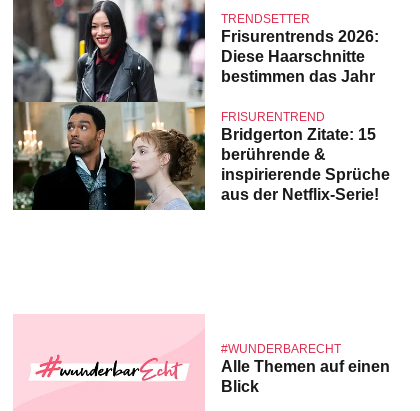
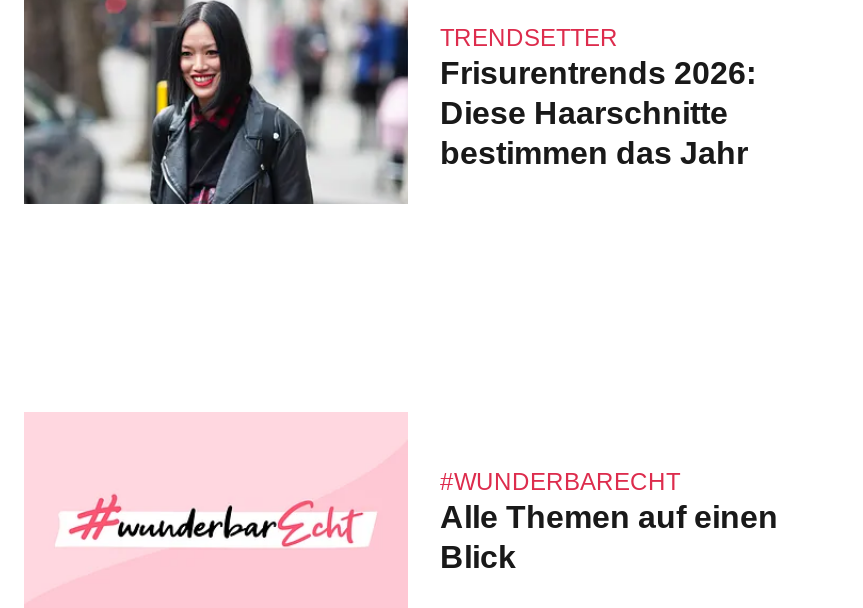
[12,102,390,211] [image] | FRISURENTREND | Bridgerton Zitate: 15 | berührende & | inspirierende Sprüche | aus der Netflix-Serie! -> none

